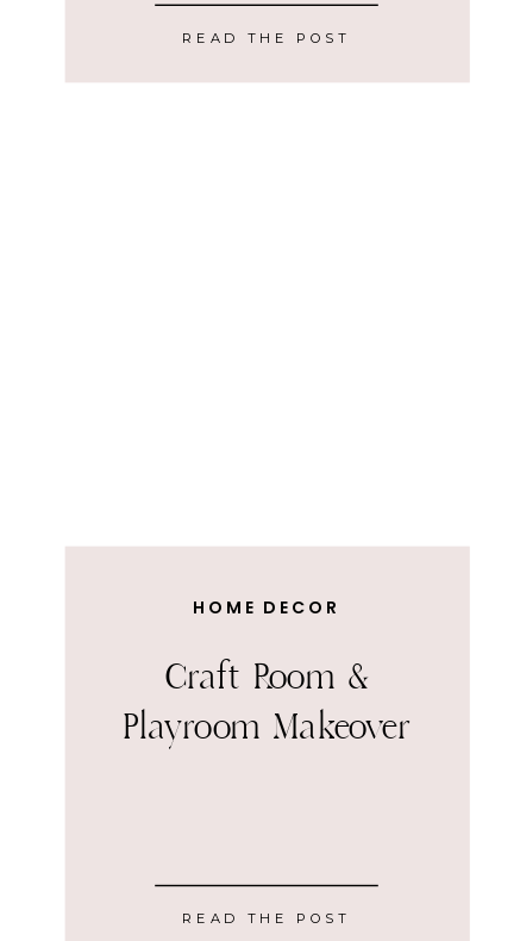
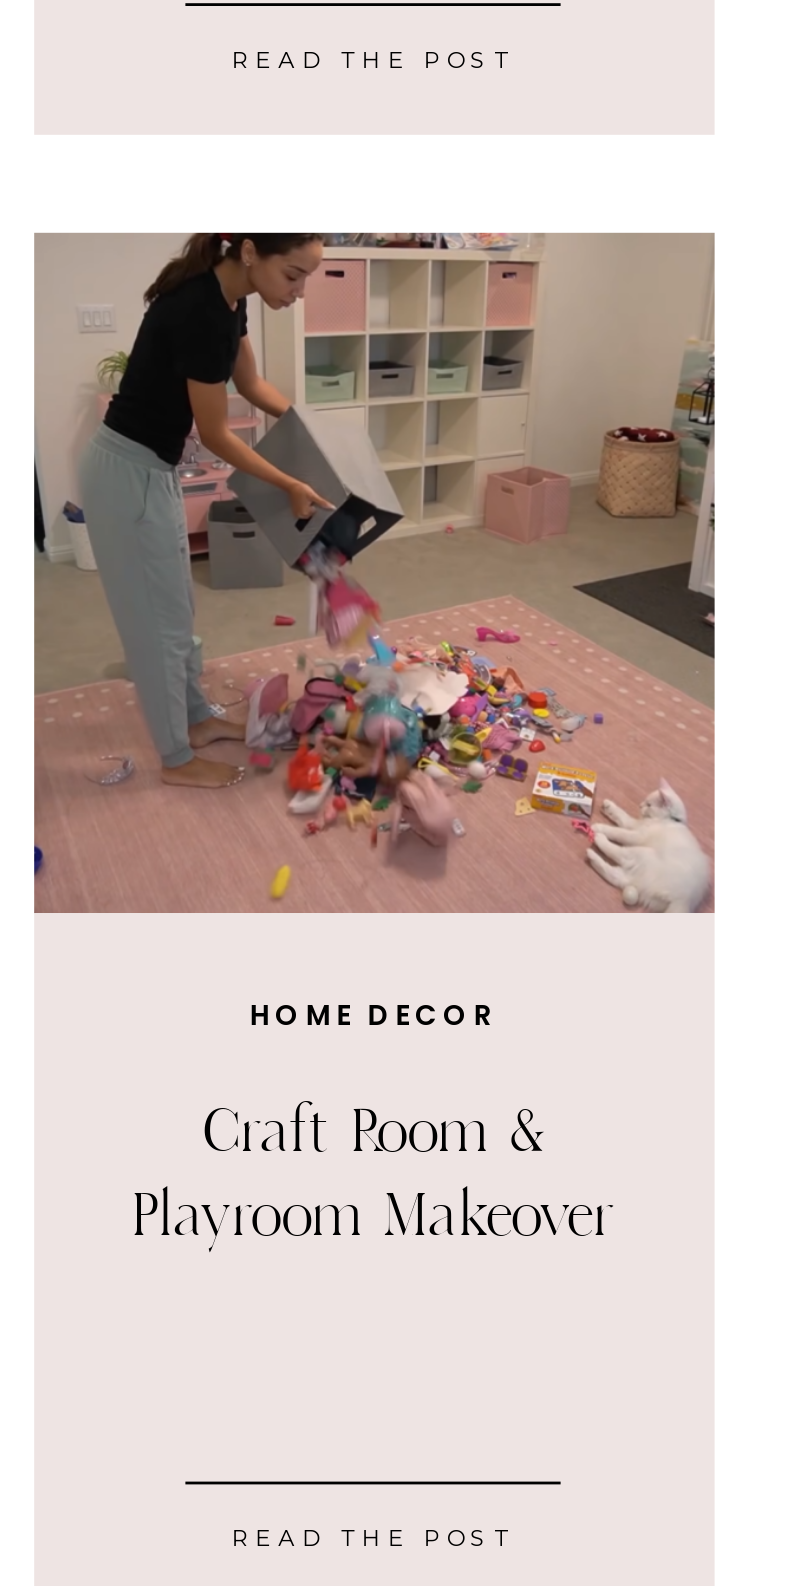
none -> [31,230,717,914] [image]

